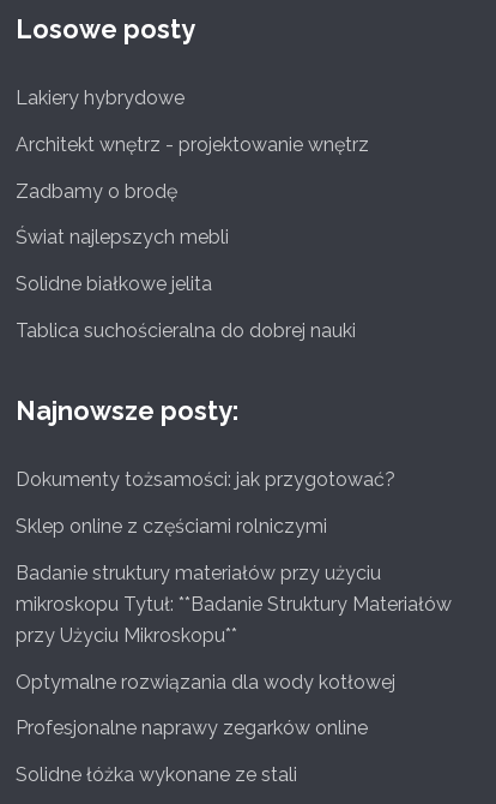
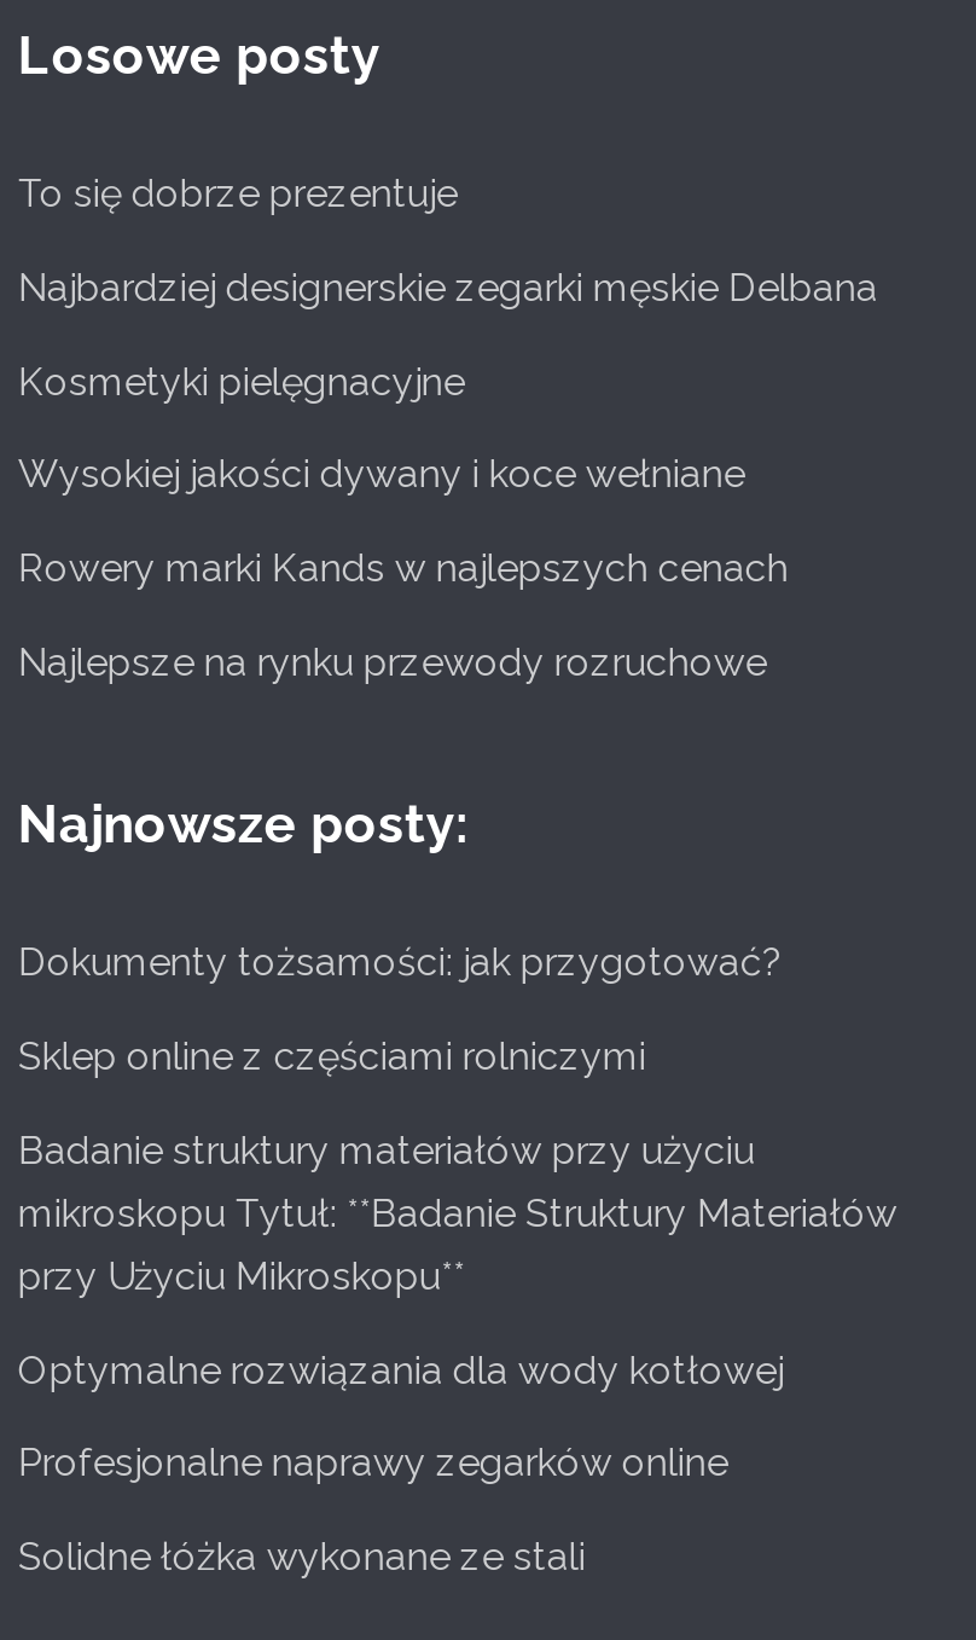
[16,86,185,109] Lakiery hybrydowe -> [18,170,458,216] To się dobrze prezentuje
[16,133,369,156] Architekt wnętrz - projektowanie wnętrz -> [18,264,878,310] Najbardziej designerskie zegarki męskie Delbana
[16,179,178,202] Zadbamy o brodę -> [18,358,465,404] Kosmetyki pielęgnacyjne
[16,226,229,249] Świat najlepszych mebli -> [18,452,745,497] Wysokiej jakości dywany i koce wełniane
[16,273,213,295] Solidne białkowe jelita -> [18,545,789,591] Rowery marki Kands w najlepszych cenach
[16,319,356,342] Tablica suchościeralna do dobrej nauki -> [18,639,767,685] Najlepsze na rynku przewody rozruchowe

